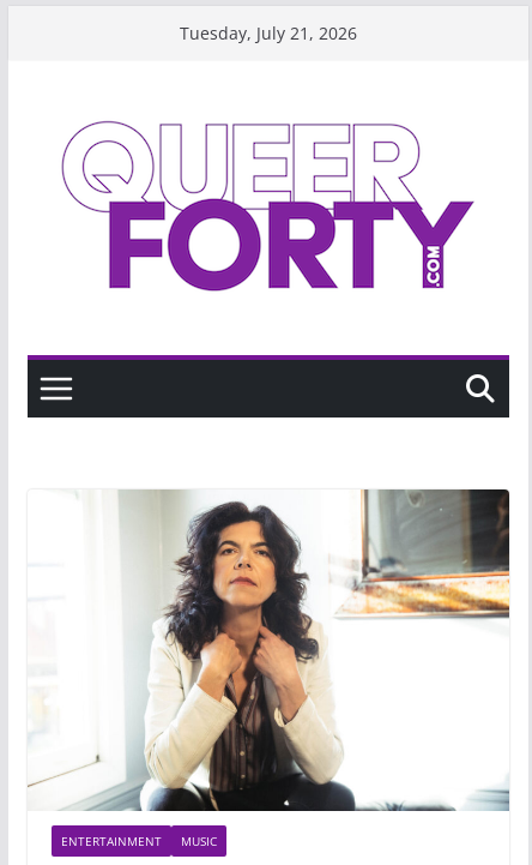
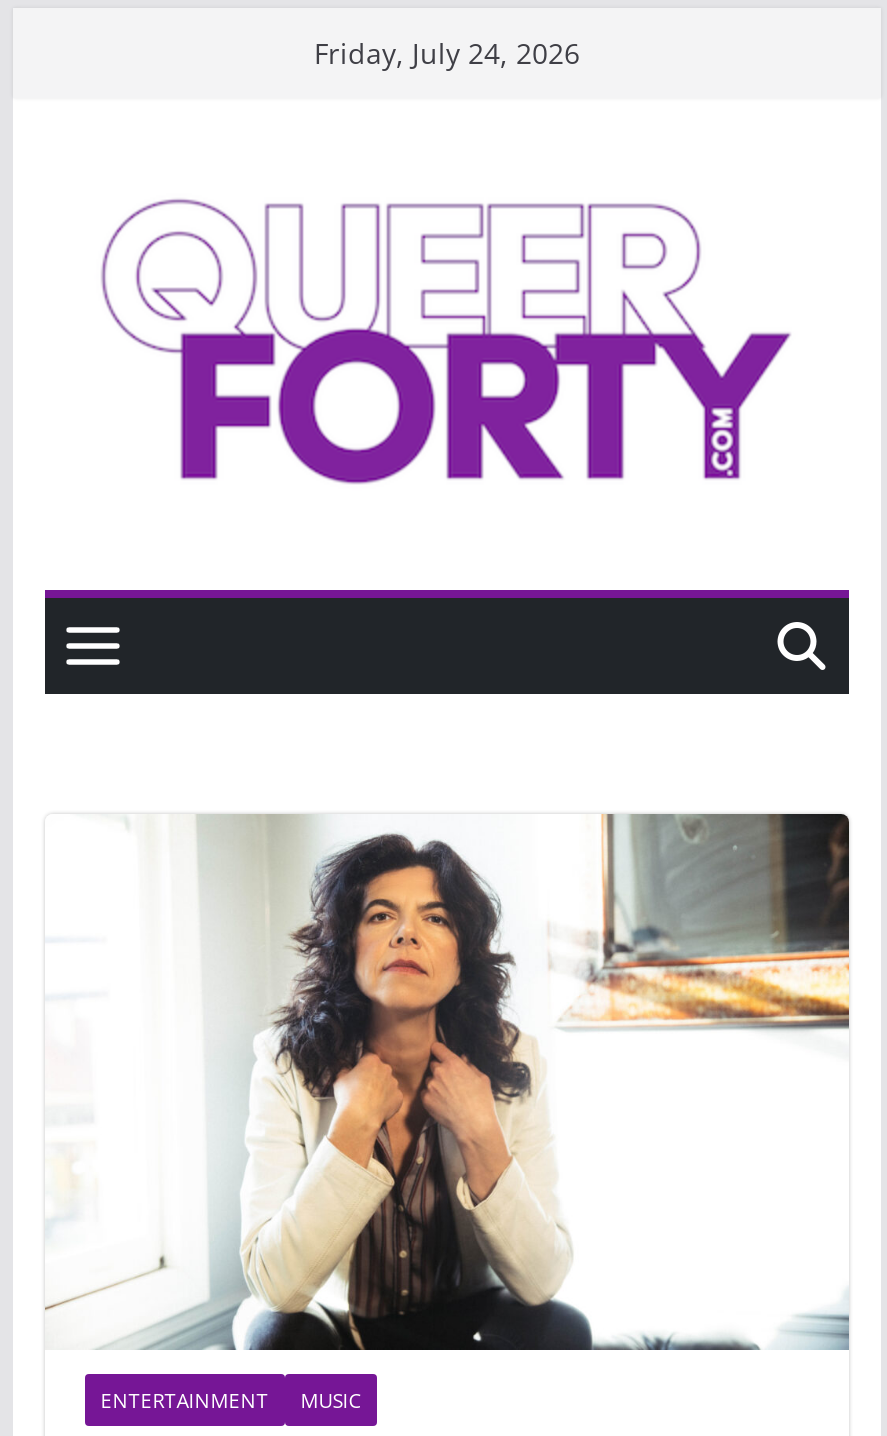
[180,22,357,44] Tuesday, July 21, 2026 -> [314,34,580,72] Friday, July 24, 2026

